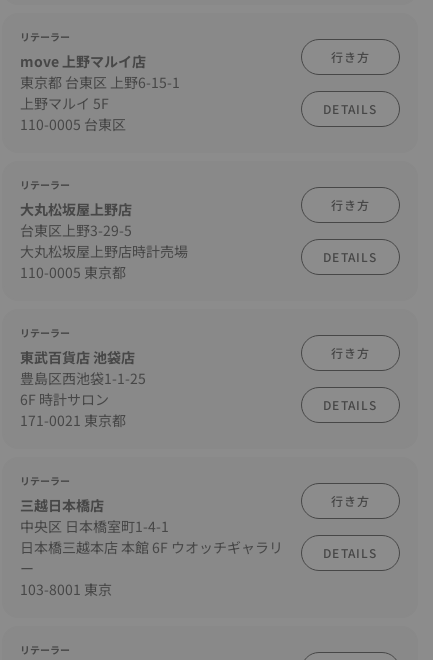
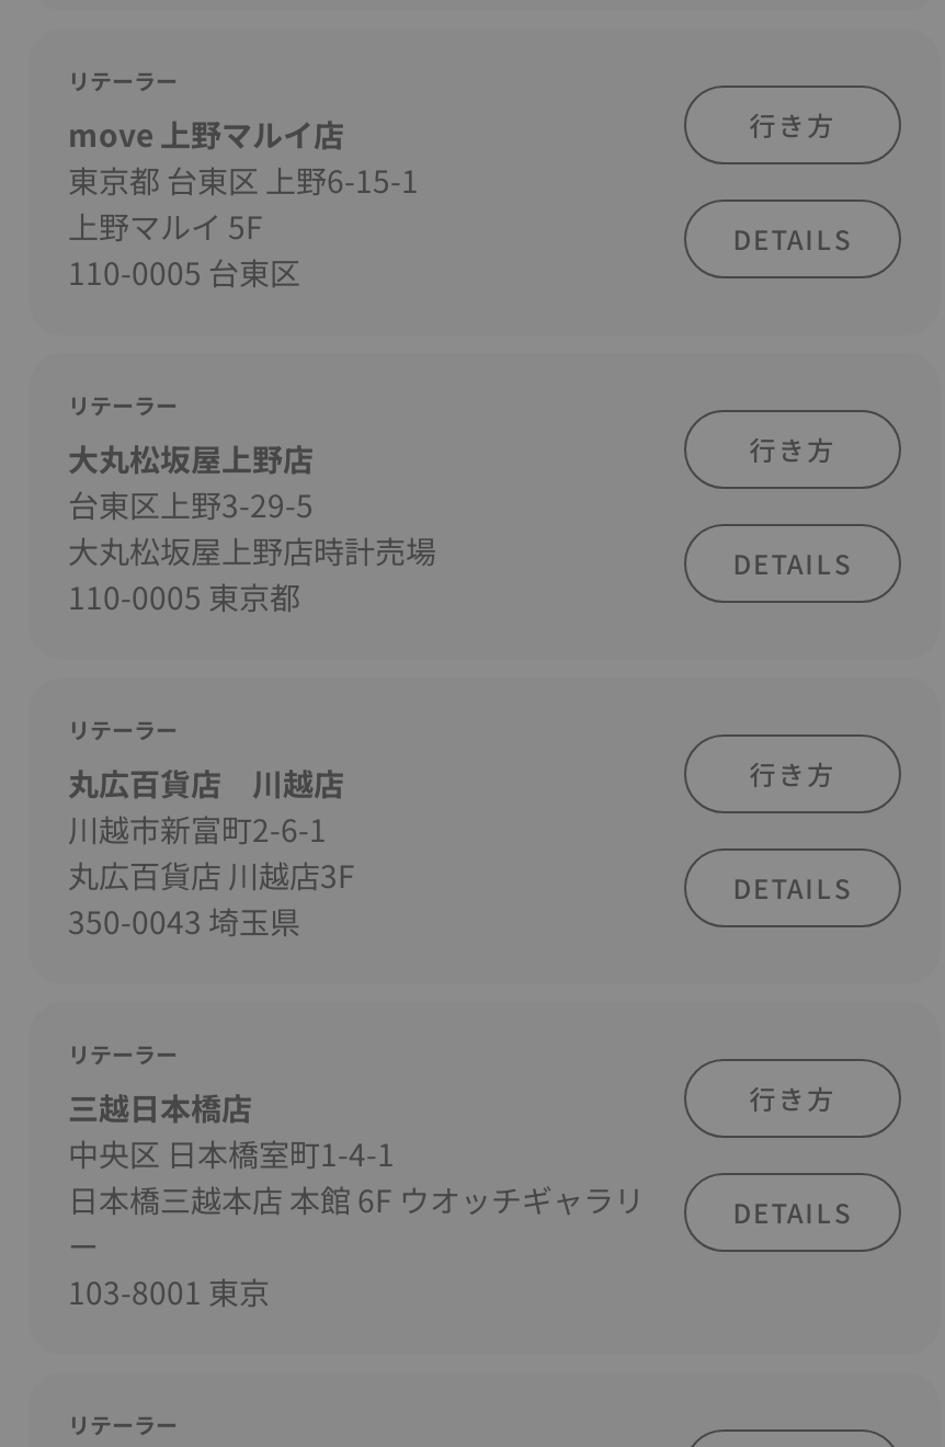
[20,347,146,430] 東武百貨店 池袋店 | 豊島区西池袋1-1-25 | 6F 時計サロン | 171-0021 東京都 -> [68,761,355,943] 丸広百貨店 川越店 | 川越市新富町2-6-1 | 丸広百貨店 川越店3F | 350-0043 埼玉県

